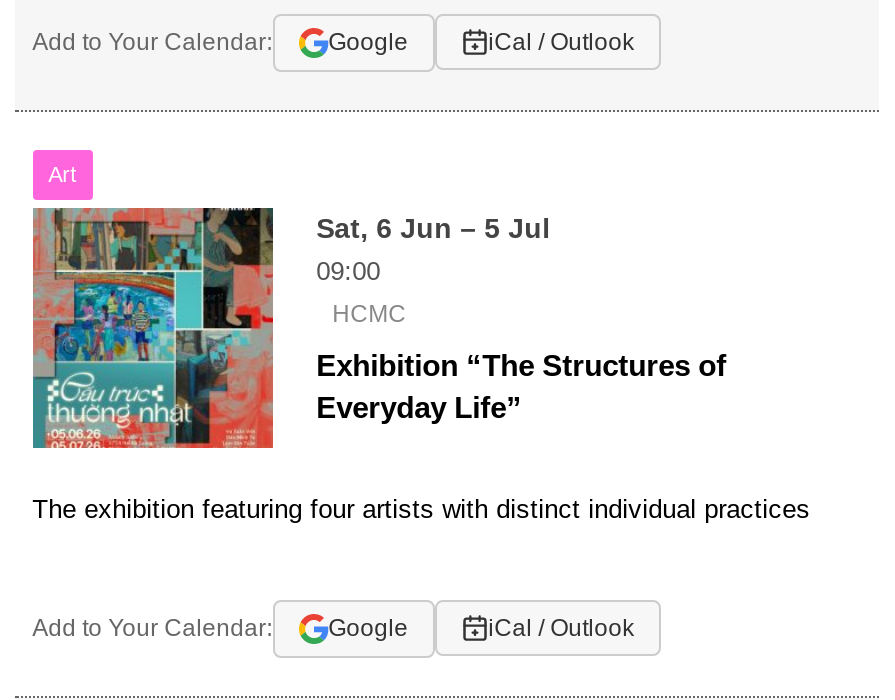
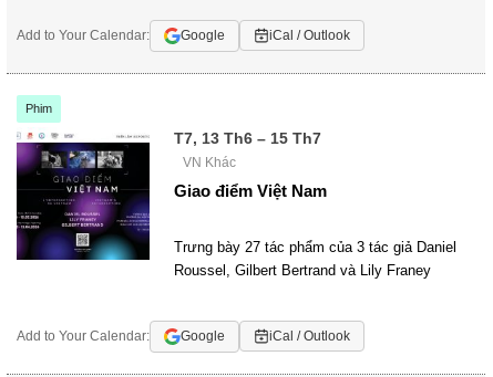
[31,162,810,524] [image] | Art | Sat, 6 Jun – 5 Jul | 09:00 | HCMC | Exhibition “The Structures of | Everyday Life” | The exhibition featuring four artists with distinct individual practices -> [16,102,456,278] [image] | Phim | T7, 13 Th6 – 15 Th7 | VN Khác | Giao điểm Việt Nam | Trưng bày 27 tác phẩm của 3 tác giả Daniel | Roussel, Gilbert Bertrand và Lily Franey

